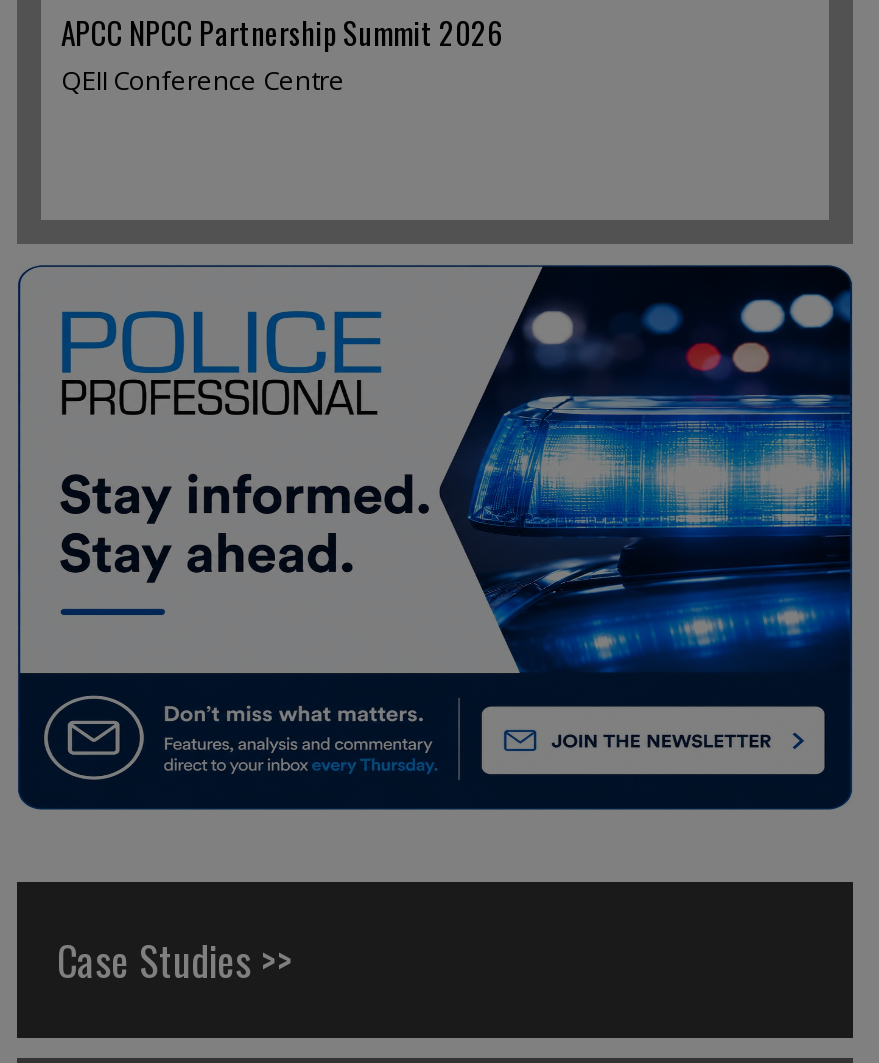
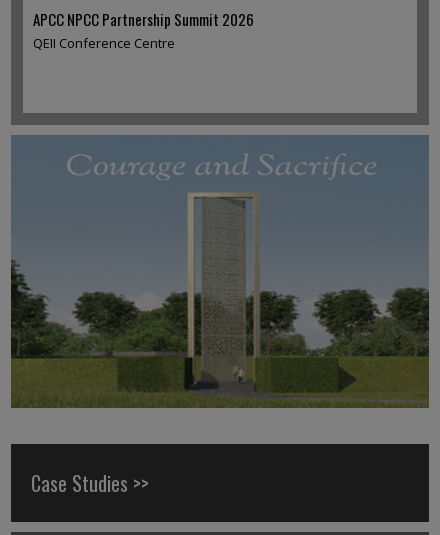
[15,264,855,812] [image] -> [10,134,430,409] [image]

